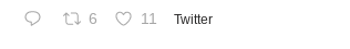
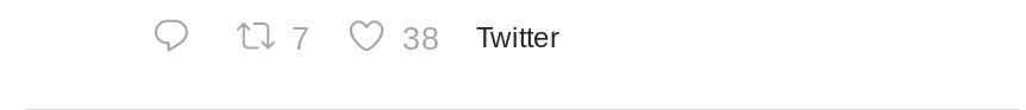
[89,11,157,28] 6 | 11 -> [292,21,440,57] 7 | 38

